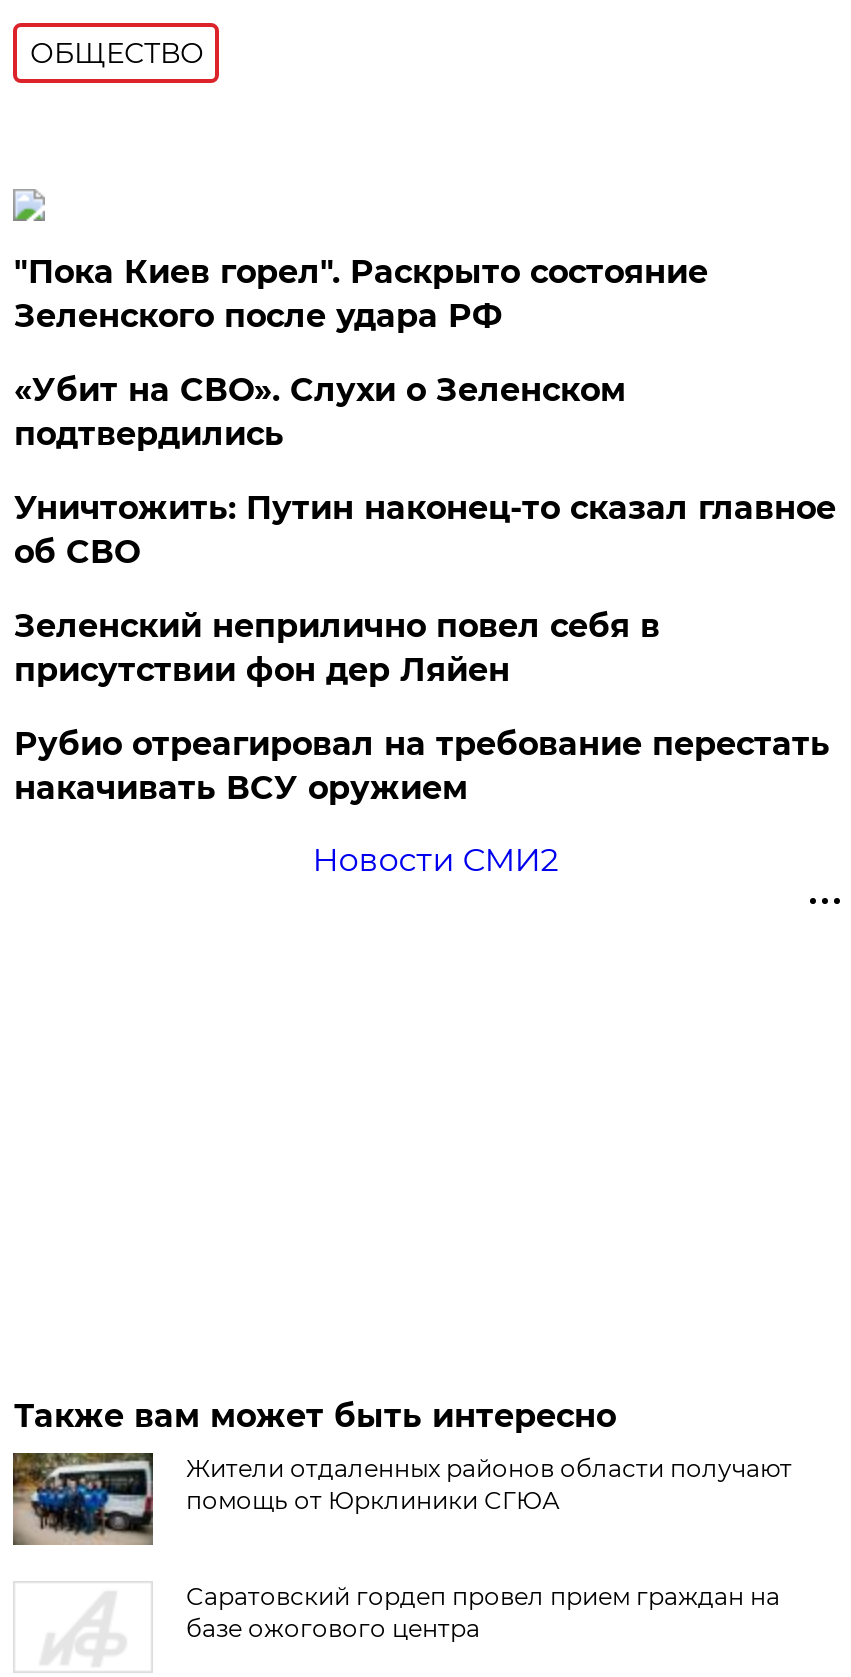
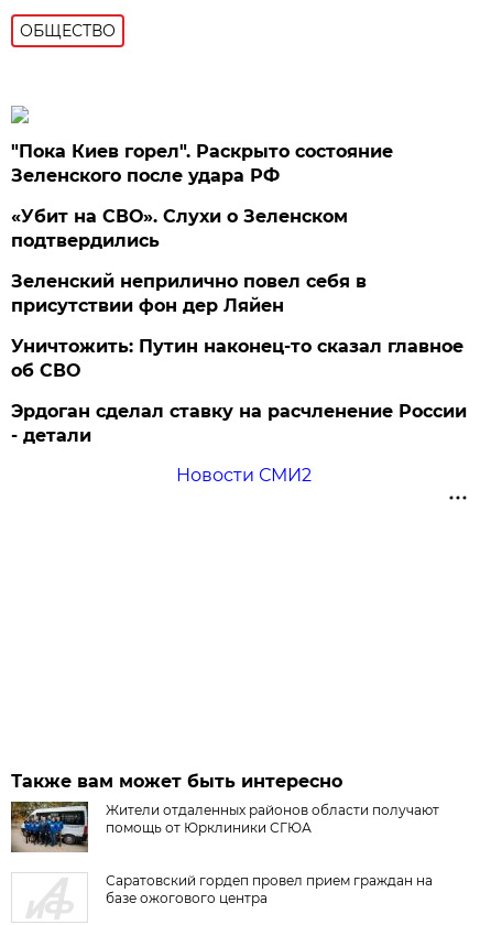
moved [14,489,836,571] -> [11,336,464,381]: Уничтожить: Путин наконец-то сказал главное | об СВО
moved [14,607,660,689] -> [11,271,367,316]: Зеленский неприлично повел cебя в | присутствии фон дер Ляйен
[14,725,830,807] Рубио отреагировал на требование перестать | накачивать ВСУ оружием -> [11,401,467,446] Эрдоган сделал ставку на расчленение России | - детали

